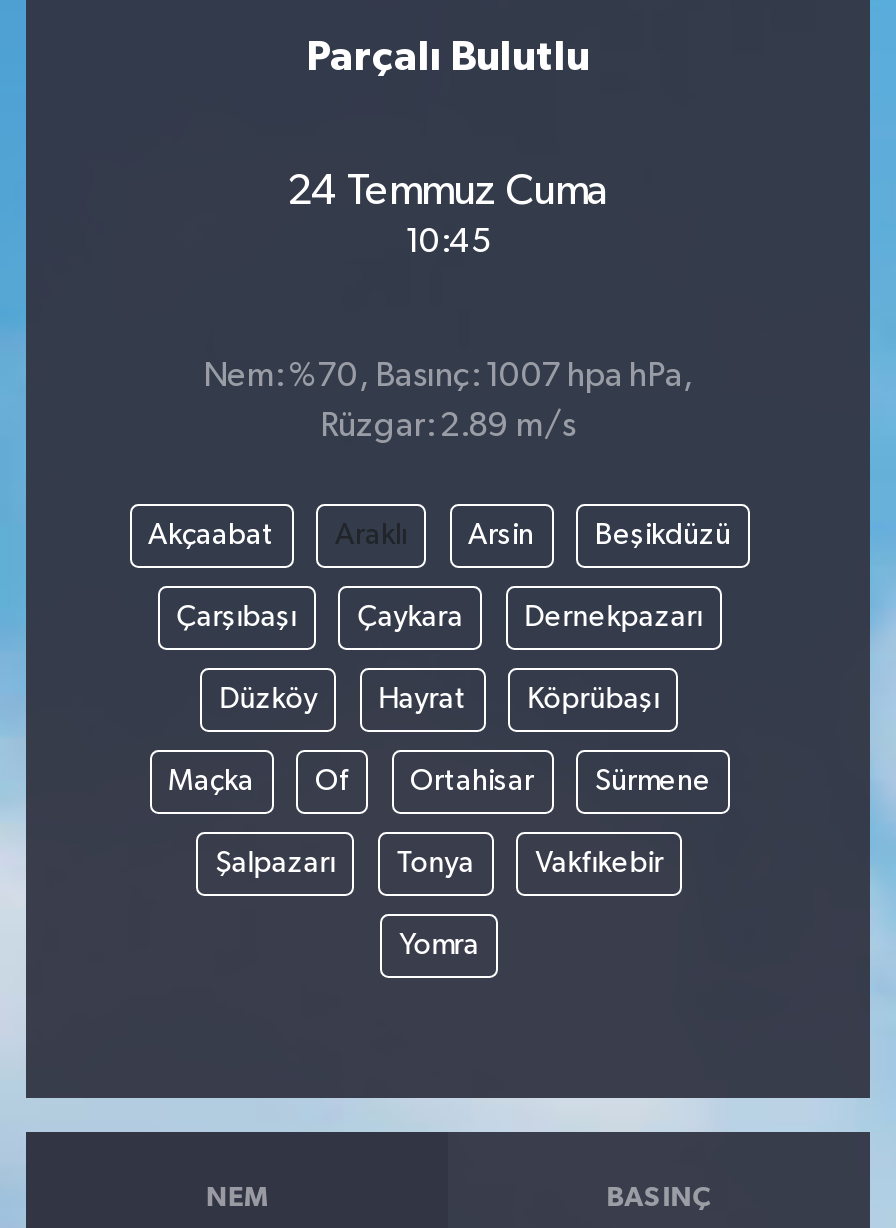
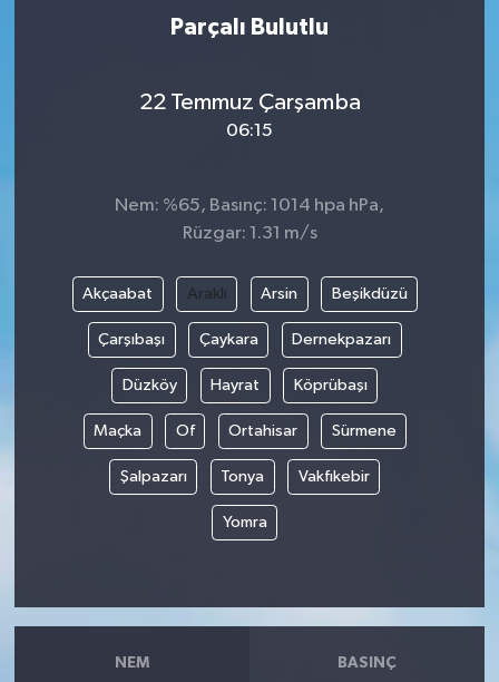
[287,169,609,213] 24 Temmuz Cuma -> [139,90,360,114] 22 Temmuz Çarşamba
[405,225,491,259] 10:45 -> [226,121,273,140] 06:15
[203,360,693,394] Nem: %70, Basınç: 1007 hpa hPa, -> [115,196,384,215] Nem: %65, Basınç: 1014 hpa hPa,
[320,410,576,444] Rüzgar: 2.89 m/s -> [182,224,317,243] Rüzgar: 1.31 m/s

